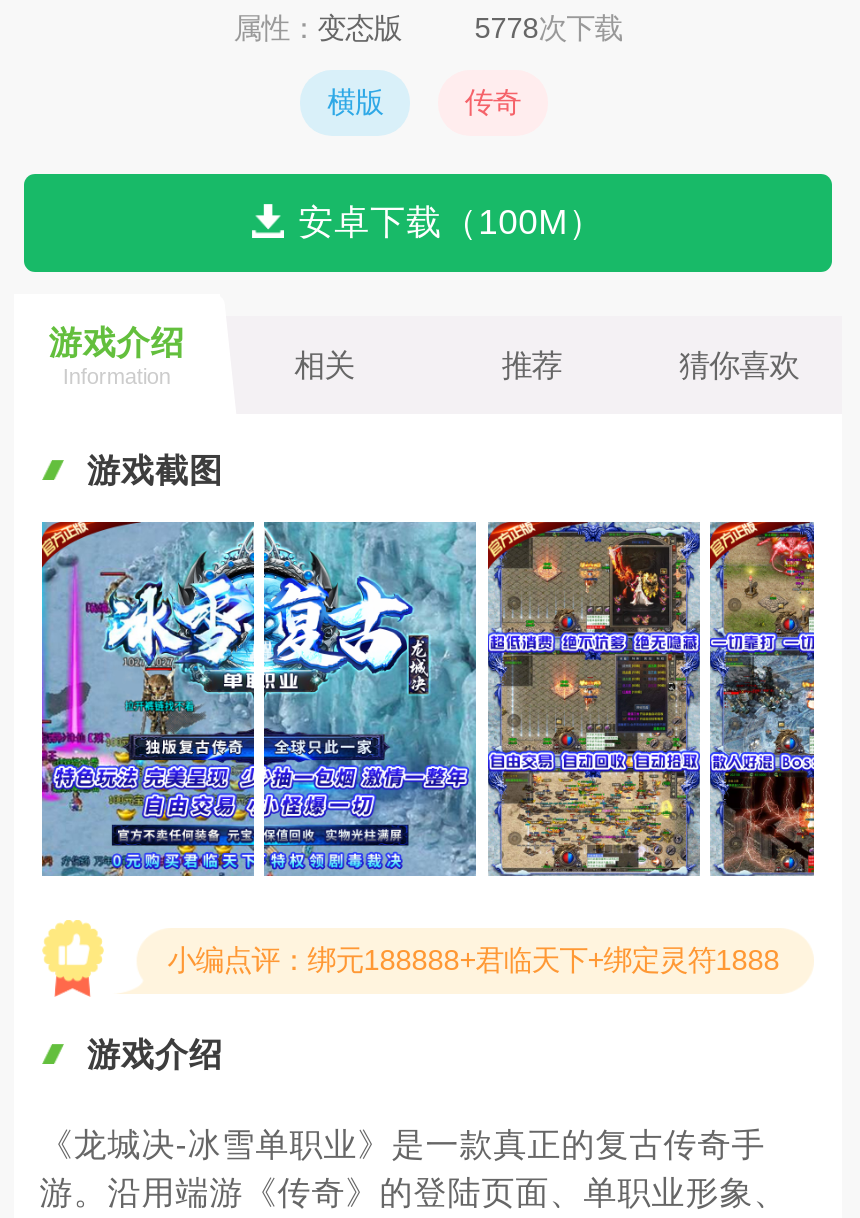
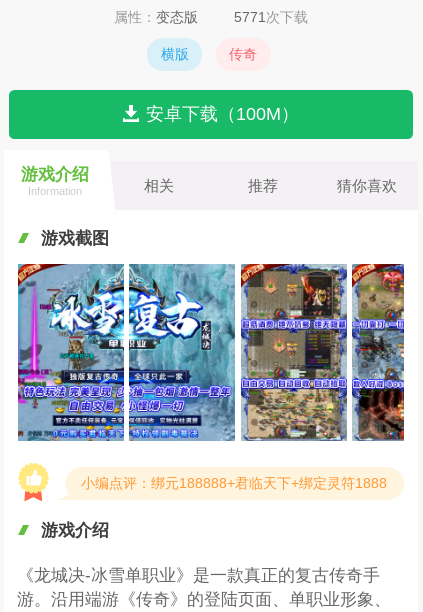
[474,12,622,44] 5778次下载 -> [234,9,308,25] 5771次下载

